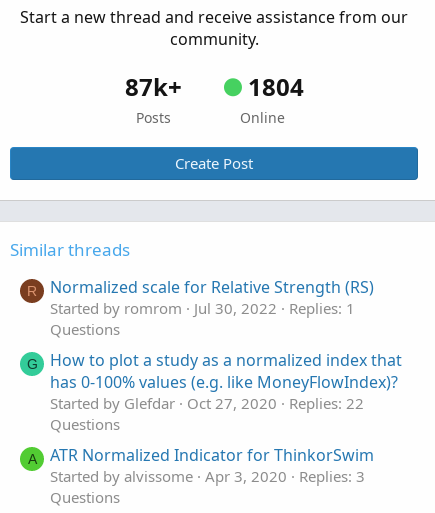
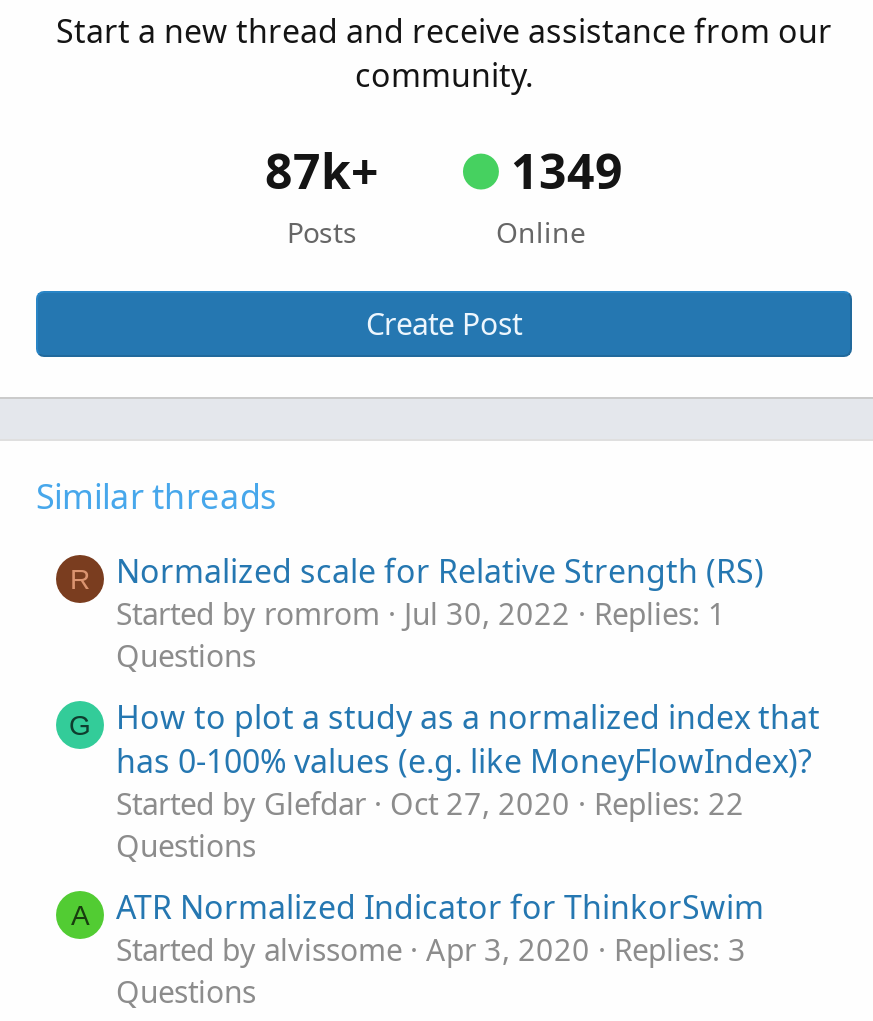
[124,70,303,103] 87k+ 1804 -> [265,137,623,203] 87k+ 1349

